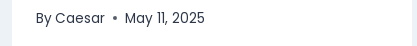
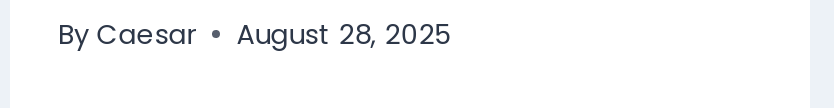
[36,9,205,28] By Caesar May 11, 2025 -> [58,15,450,53] By Caesar August 28, 2025

